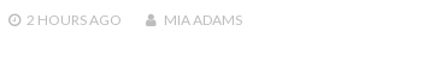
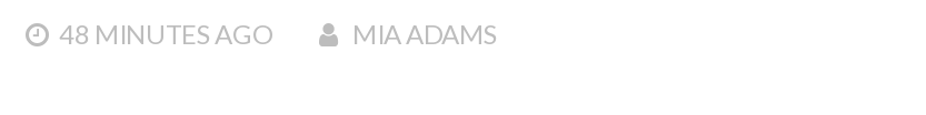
[27,10,122,28] 2 HOURSAGO -> [59,19,275,52] 48 MINUTESAGO

